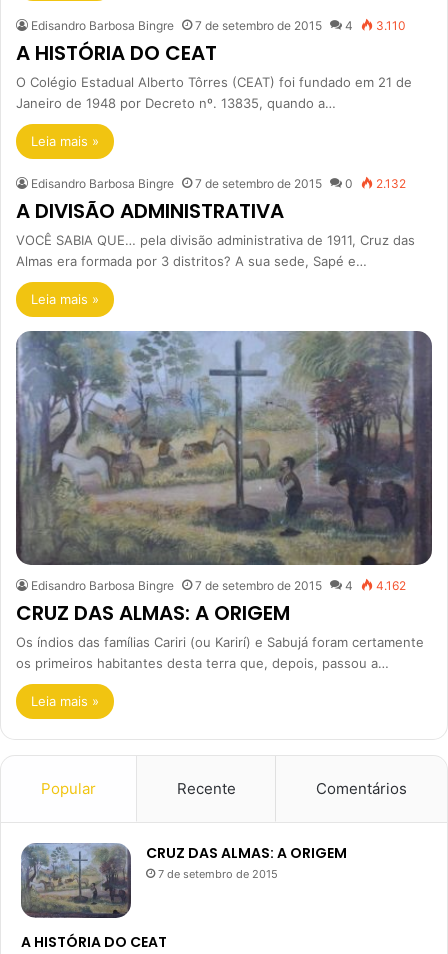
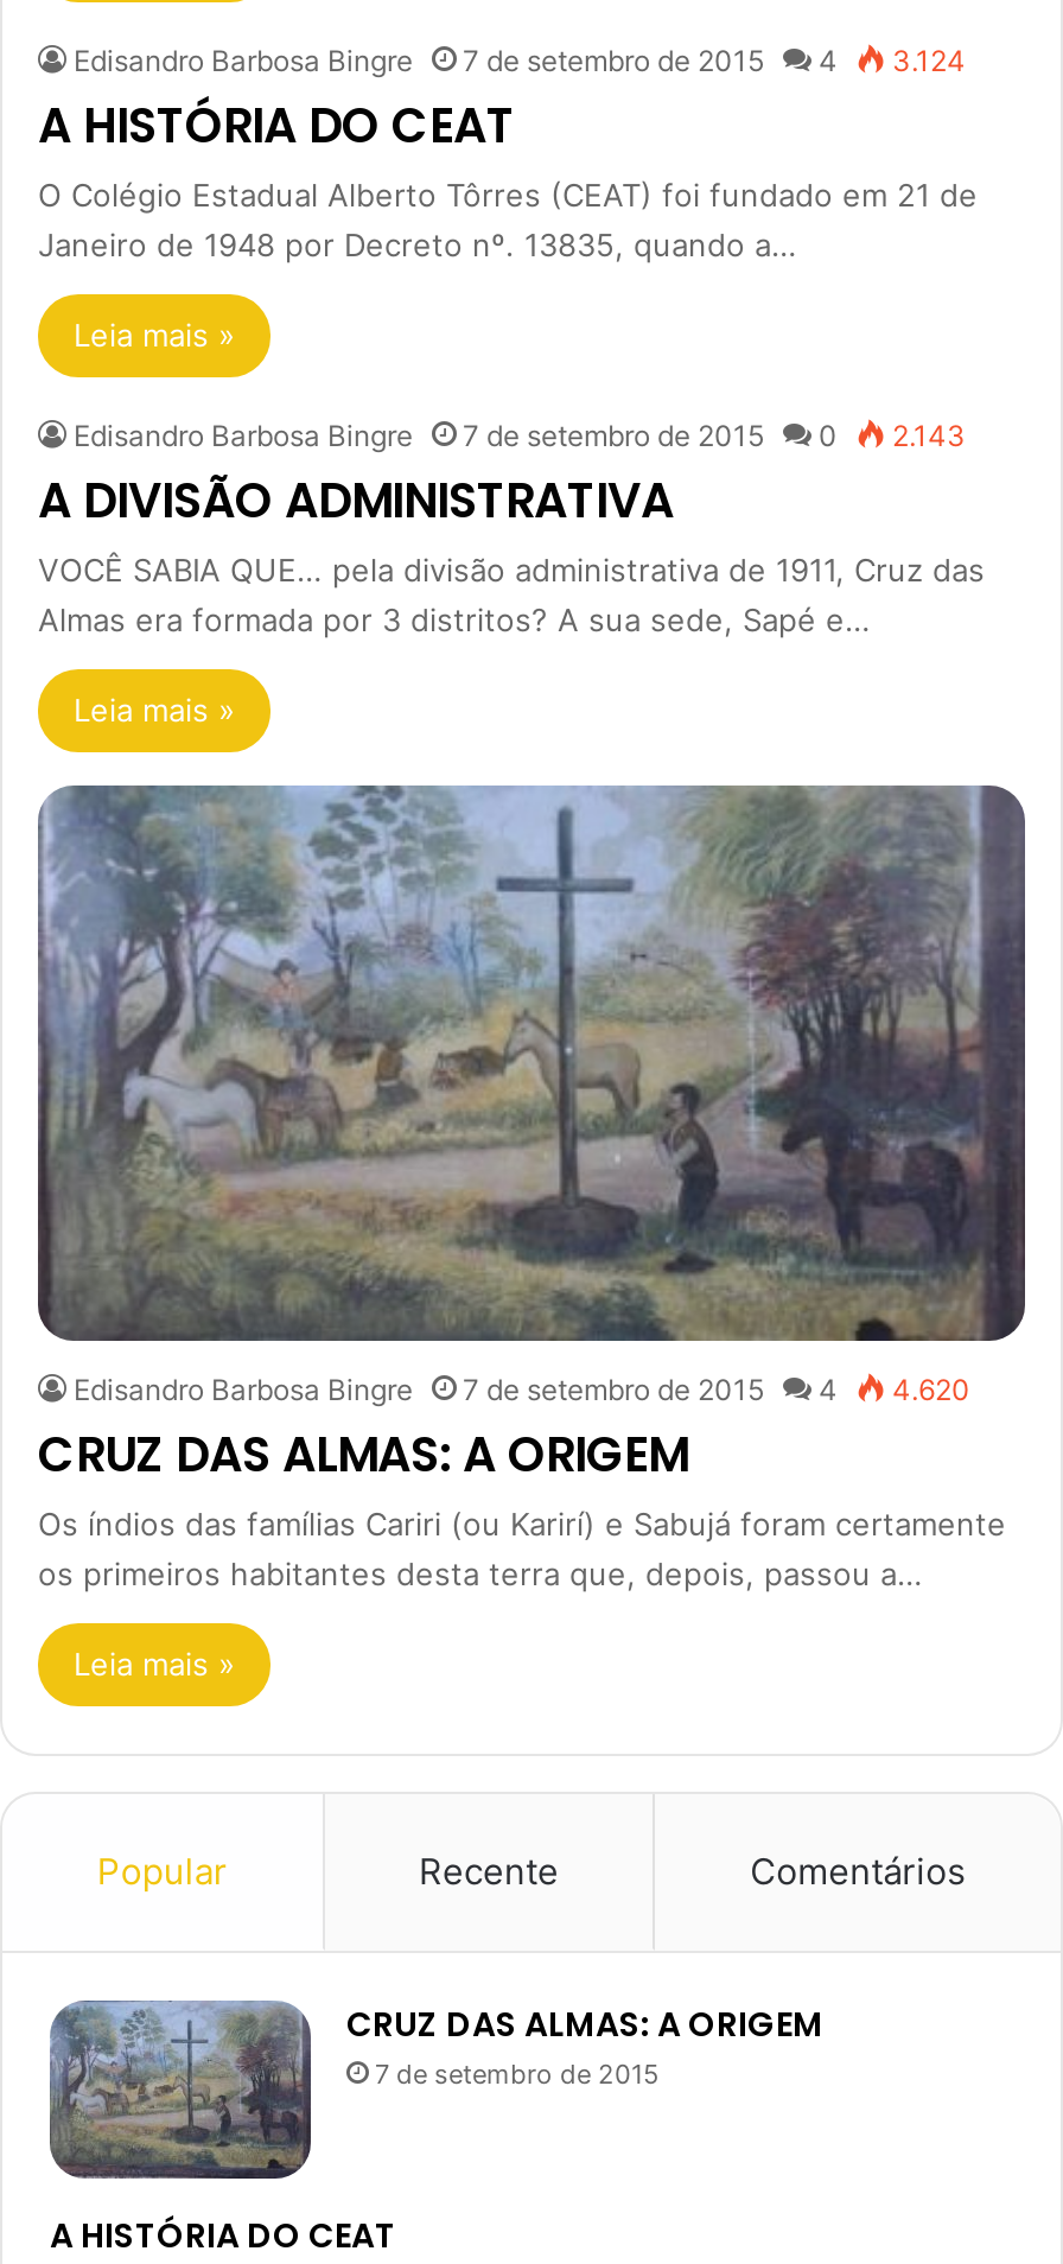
[31,18,406,33] Edisandro Barbosa Bingre 7 de setembro de 2015 4 3.110 -> [74,42,966,77] Edisandro Barbosa Bingre 7 de setembro de 2015 4 3.124
[31,176,406,191] Edisandro Barbosa Bingre 7 de setembro de 2015 0 2.132 -> [74,417,966,452] Edisandro Barbosa Bingre 7 de setembro de 2015 0 2.143
[31,578,406,593] Edisandro Barbosa Bingre 7 de setembro de 2015 4 4.162 -> [74,1372,970,1408] Edisandro Barbosa Bingre 7 de setembro de 2015 4 4.620

